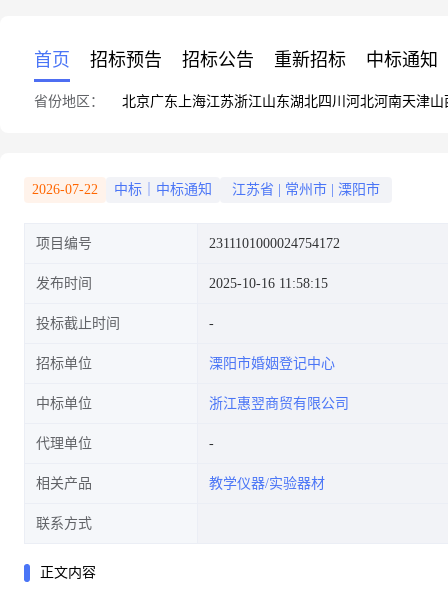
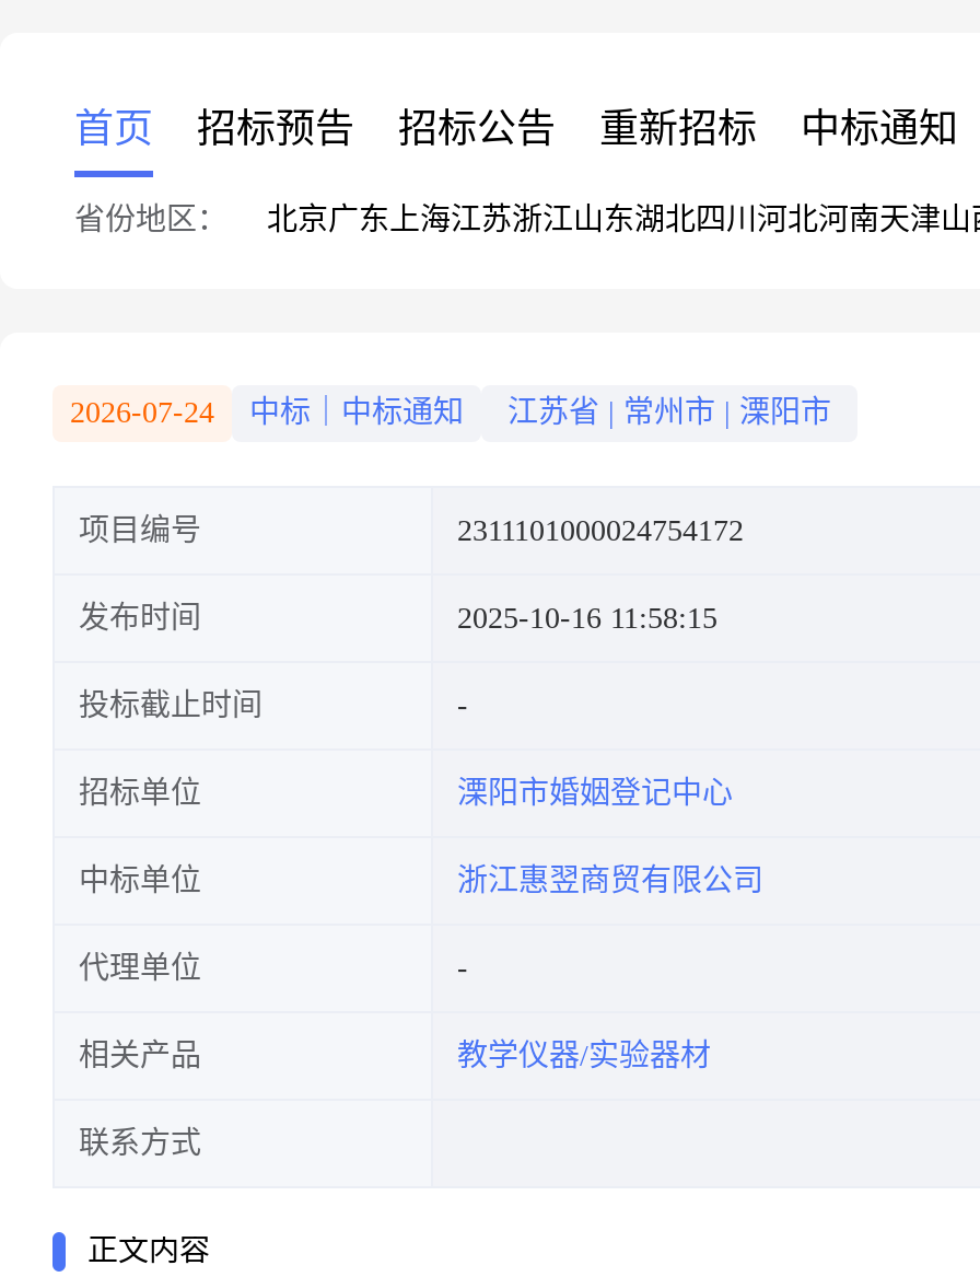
[32,182,98,197] 2026-07-22 -> [70,396,214,429] 2026-07-24

